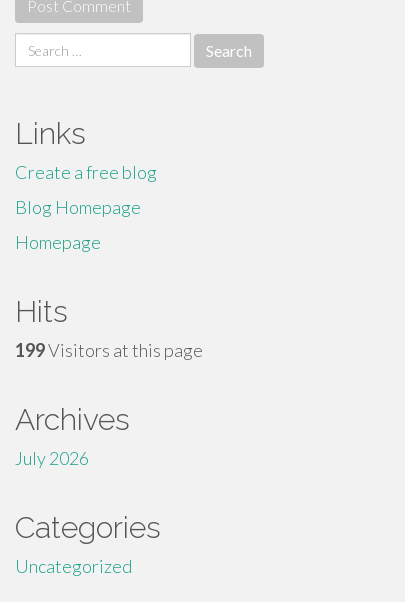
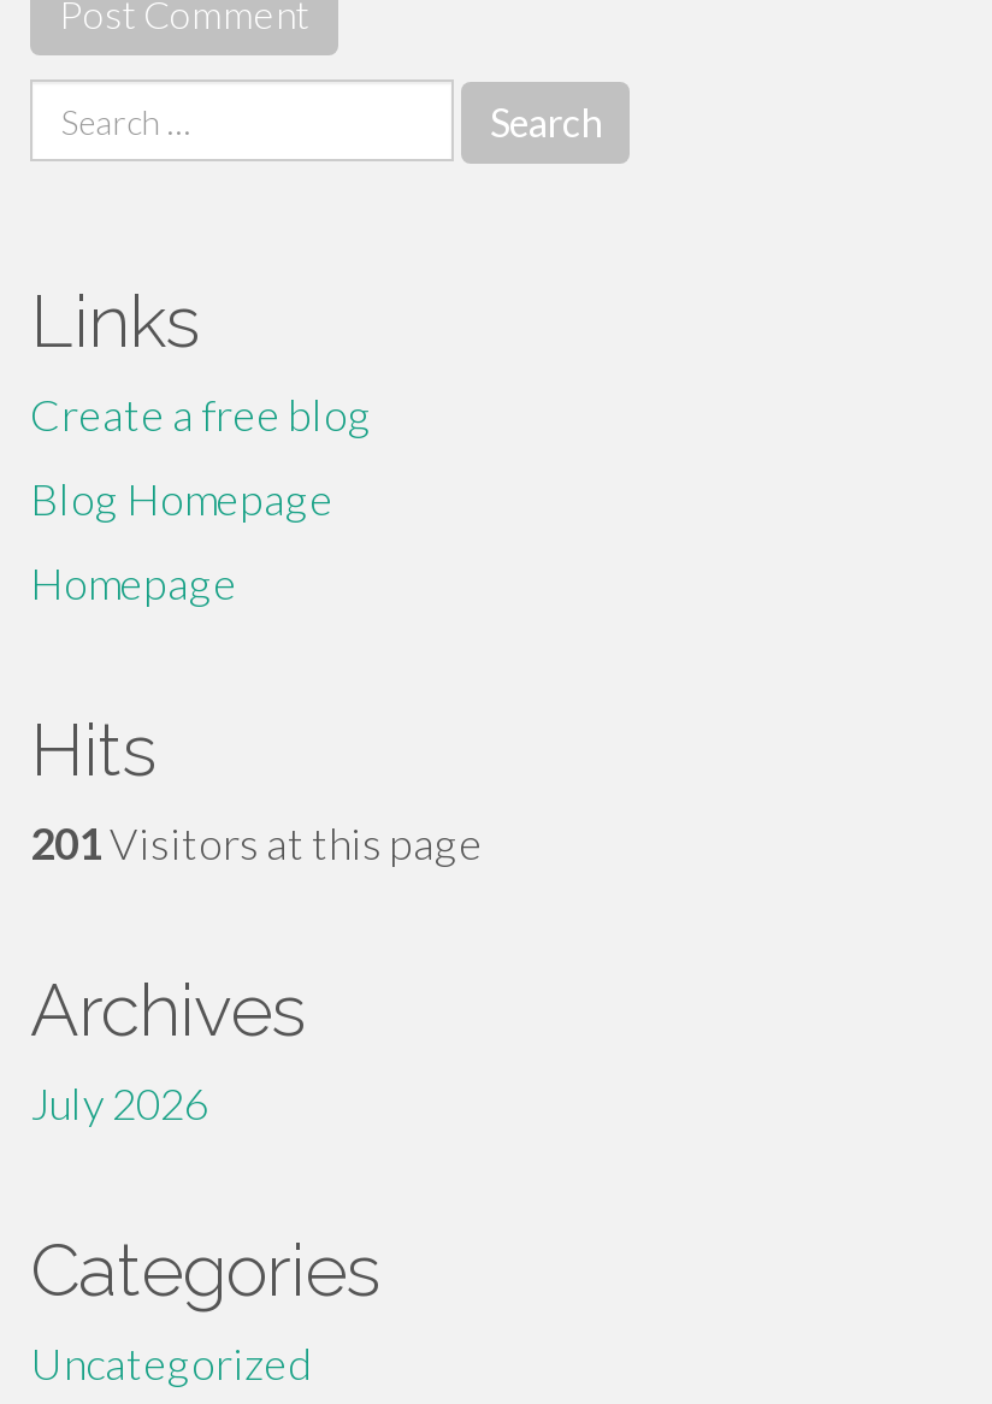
[15,339,203,361] 199Visitors at this page -> [30,816,483,869] 201Visitors at this page

